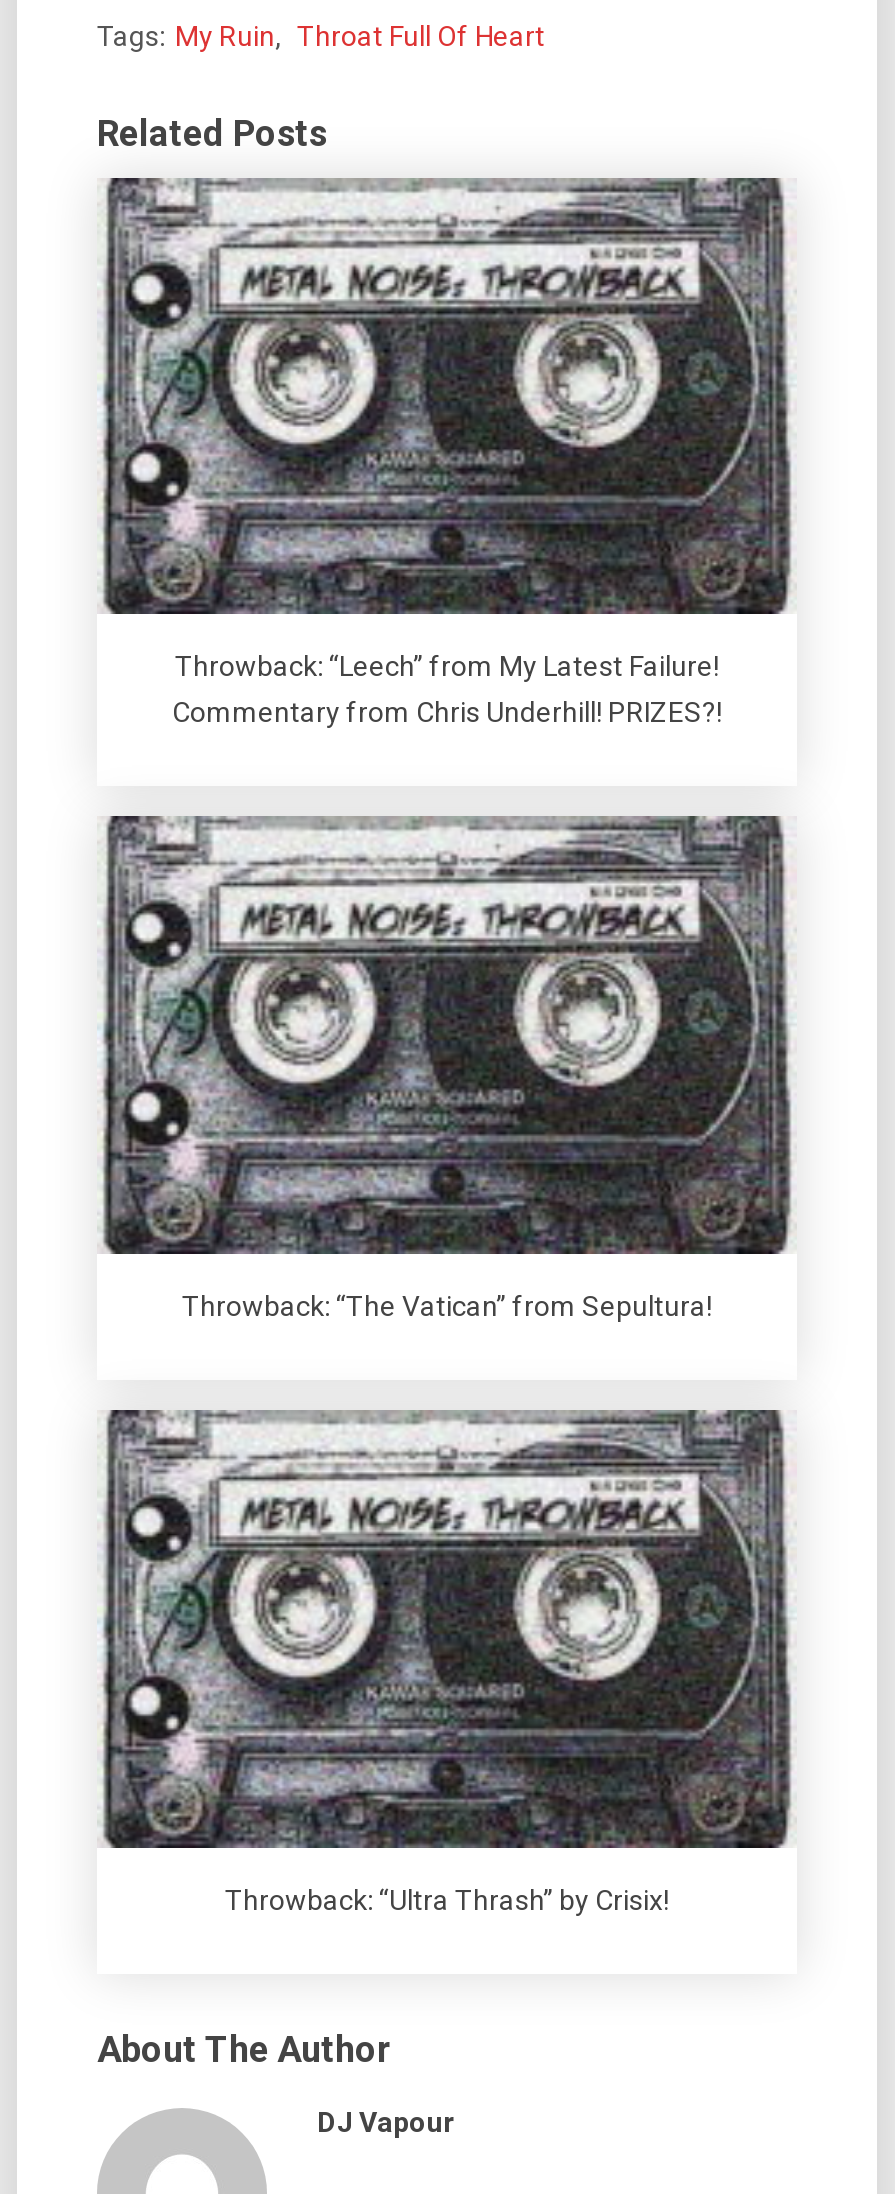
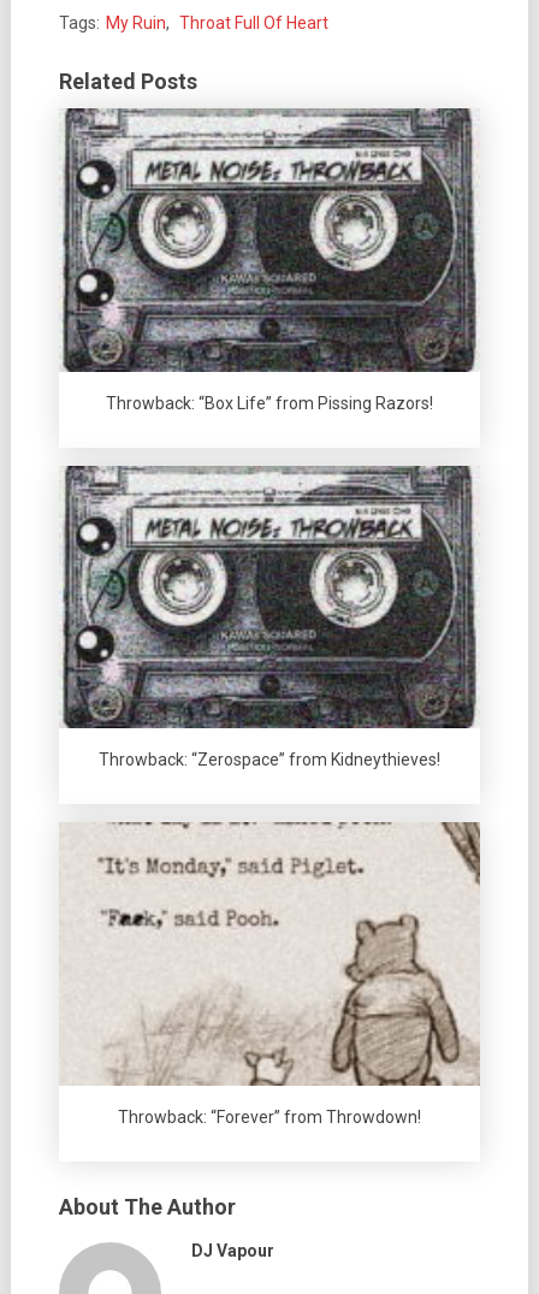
[172,651,722,729] Throwback: “Leech” from My Latest Failure! | Commentary from Chris Underhill! PRIZES?! -> [106,393,433,412] Throwback: “Box Life” from Pissing Razors!
[182,1291,712,1323] Throwback: “The Vatican” from Sepultura! -> [99,750,440,770] Throwback: “Zerospace” from Kidneythieves!
[101,1408,797,1916] [image] | Throwback: “Ultra Thrash” by Crisix! -> [64,821,481,1127] [image] | Throwback: “Forever” from Throwdown!

